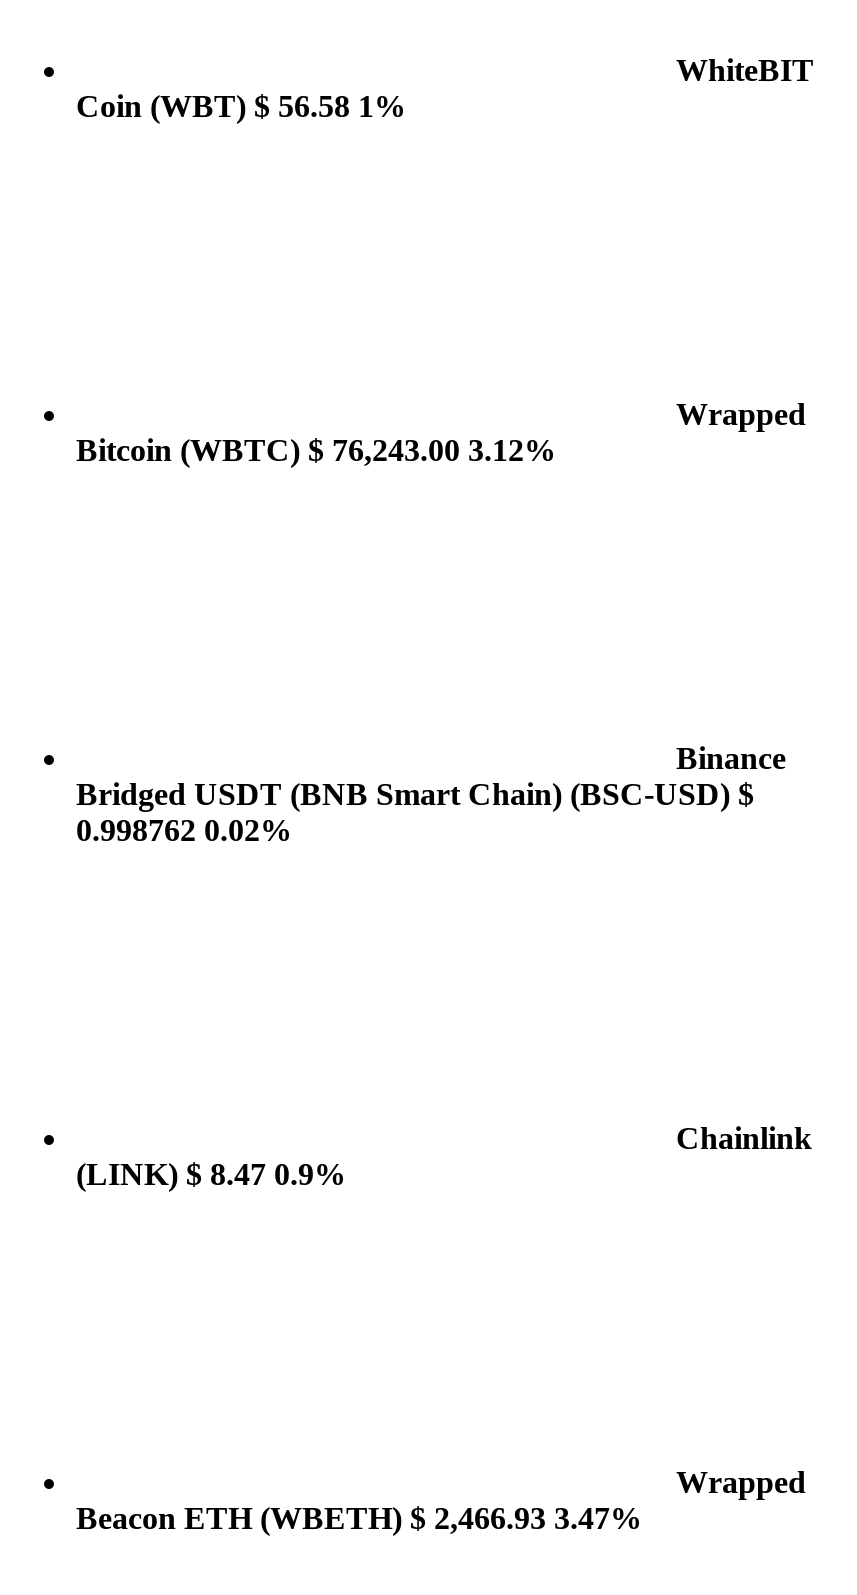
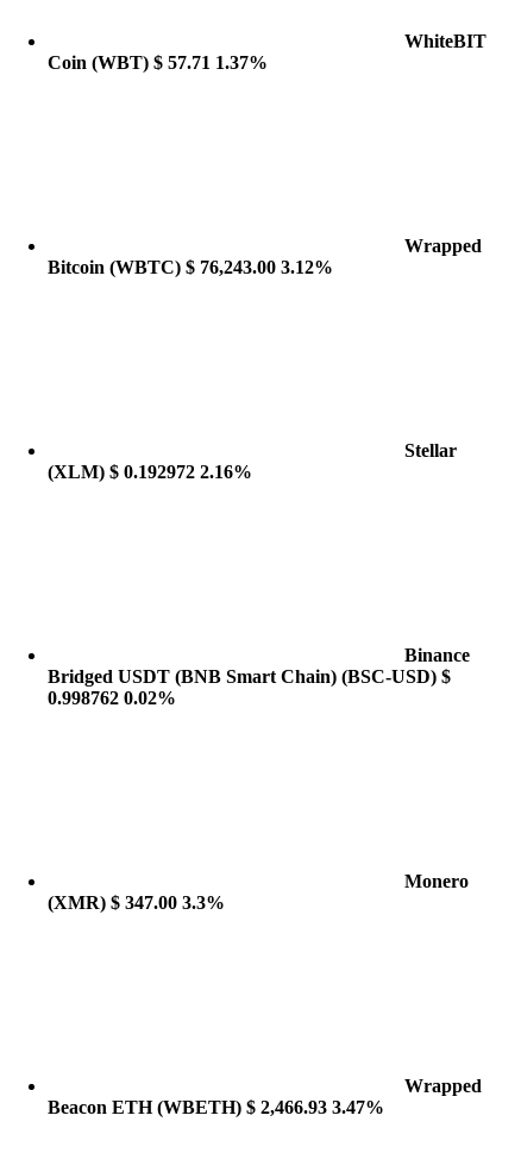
[76,89,406,123] Coin (WBT) $ 56.58 1% -> [48,52,268,73] Coin (WBT) $ 57.71 1.37%
none -> [48,440,457,482] Stellar | (XLM) $ 0.192972 2.16%
[76,1121,812,1191] Chainlink | (LINK) $ 8.47 0.9% -> [48,871,469,913] Monero | (XMR) $ 347.00 3.3%

